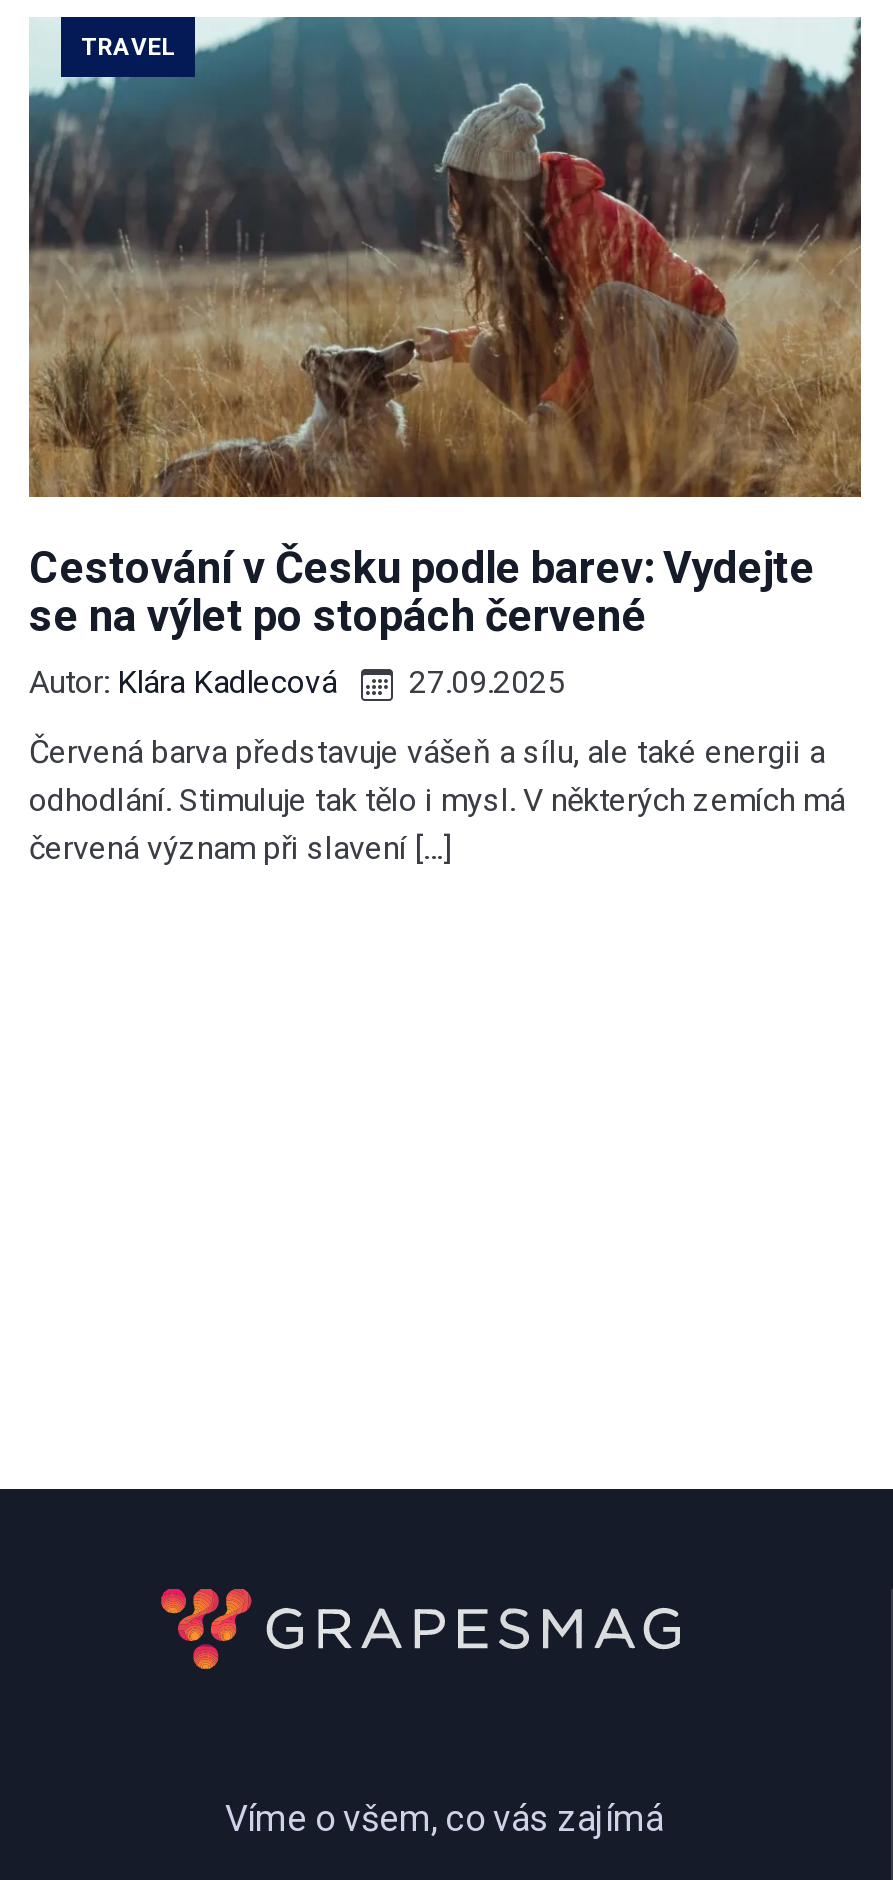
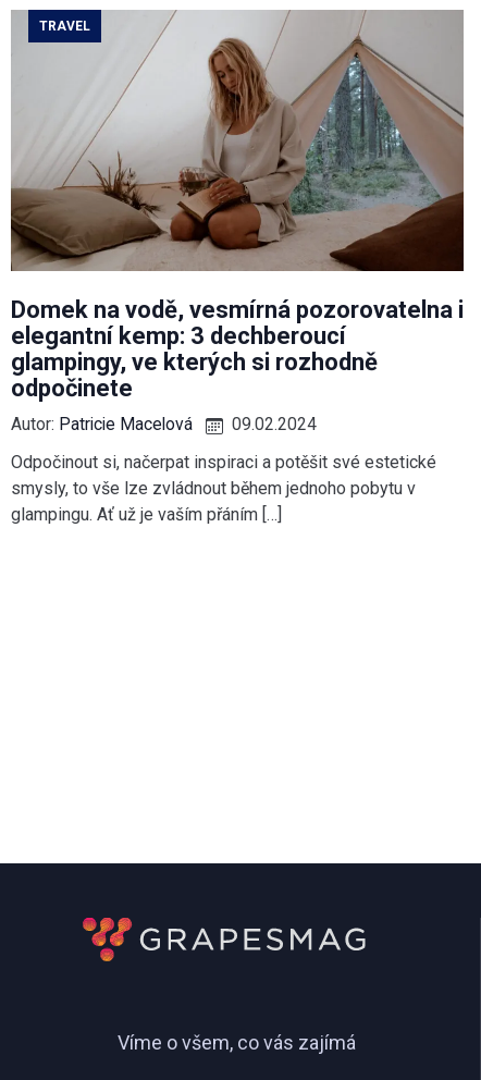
[27,17,863,431] [image] -> [10,10,465,272] [image]
[29,543,815,701] Cestování v Česku podle barev: Vydejte | se na výlet po stopách červené | Autor: Klára Kadlecová | 27.09.2025 -> [11,296,464,434] Domek na vodě, vesmírná pozorovatelna i | elegantní kemp: 3 dechberoucí | glampingy, ve kterých si rozhodně | odpočinete | Autor: Patricie Macelová | 09.02.2024
[29,733,845,867] Červená barva představuje vášeň a sílu, ale také energii a | odhodlání. Stimuluje tak tělo i mysl. V některých zemích má | červená význam při slavení […] -> [11,452,436,525] Odpočinout si, načerpat inspiraci a potěšit své estetické | smysly, to vše lze zvládnout během jednoho pobytu v | glampingu. Ať už je vaším přáním […]

